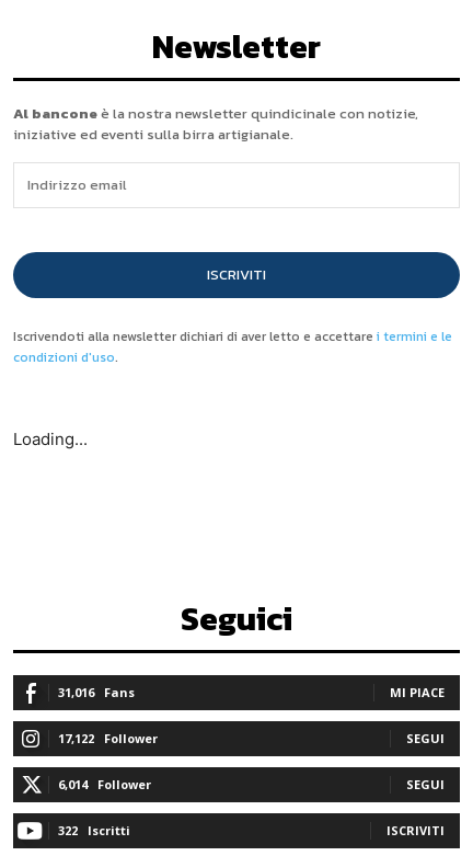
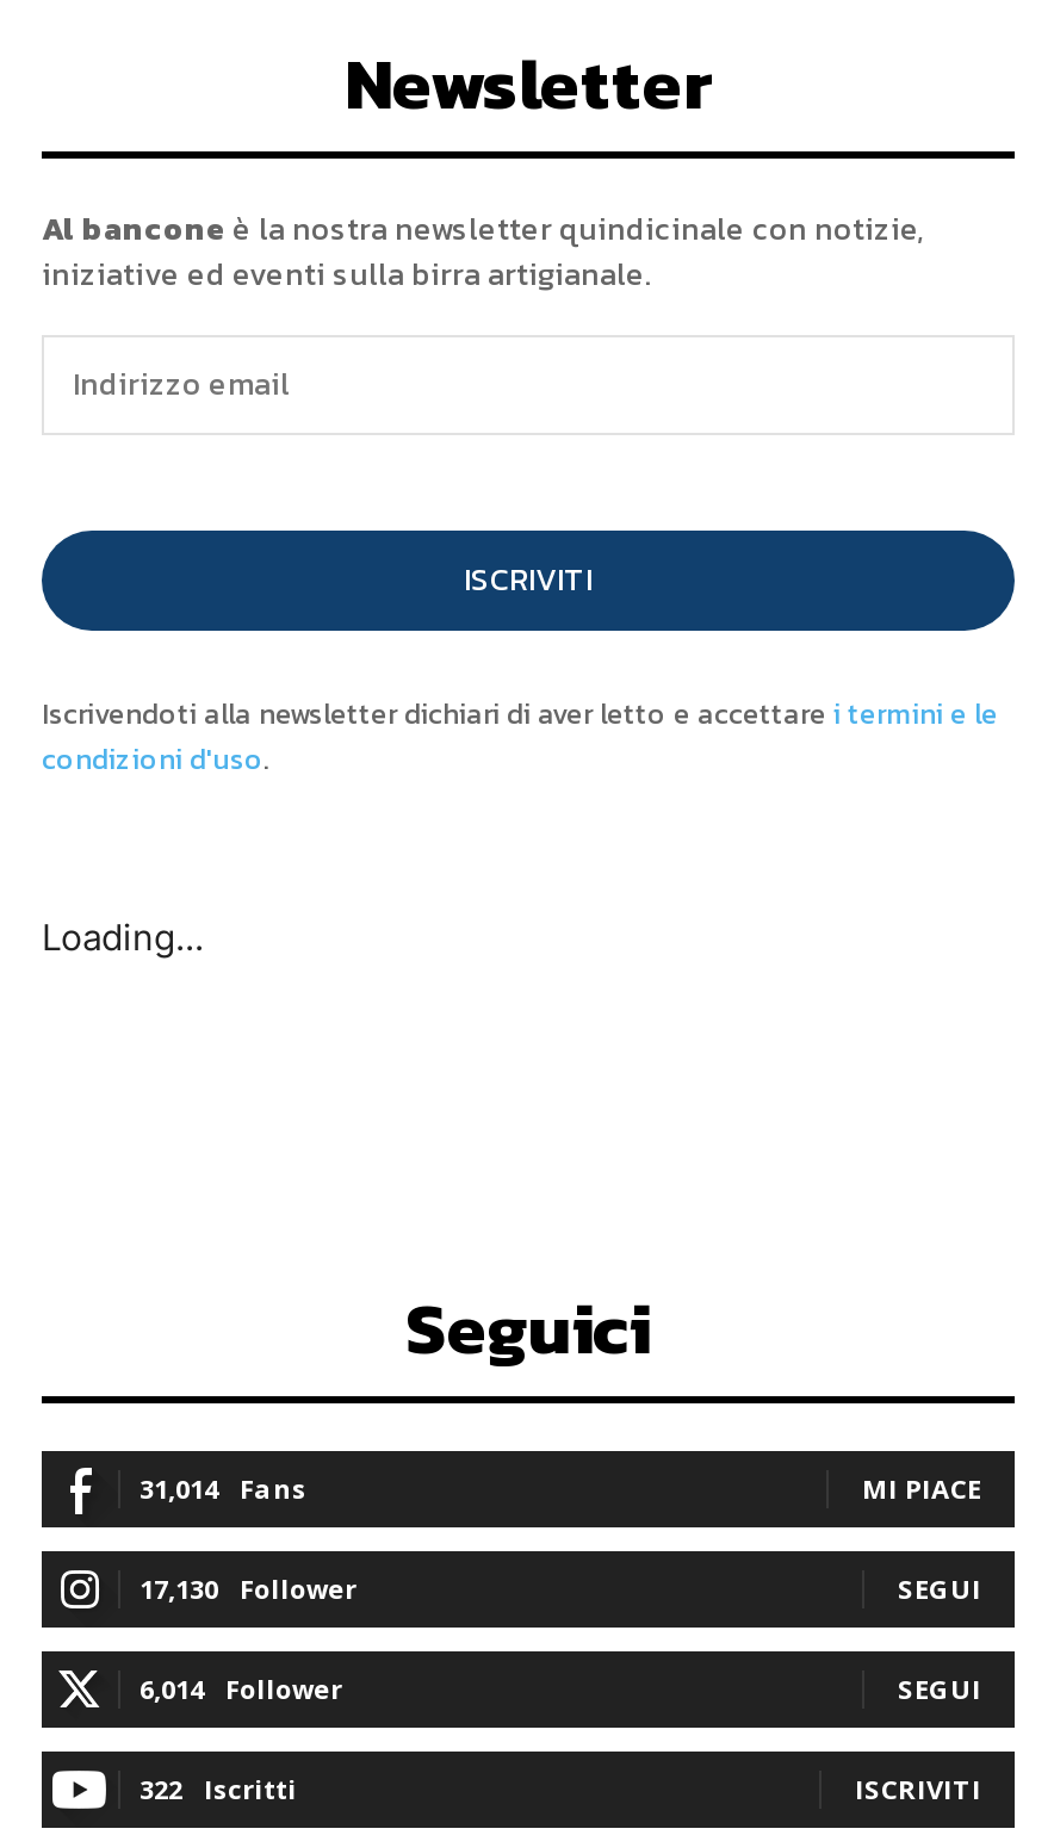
[58,684,135,700] 31,016 Fans -> [139,1470,306,1506] 31,014 Fans
[58,730,158,746] 17,122 Follower -> [139,1570,356,1606] 17,130 Follower

